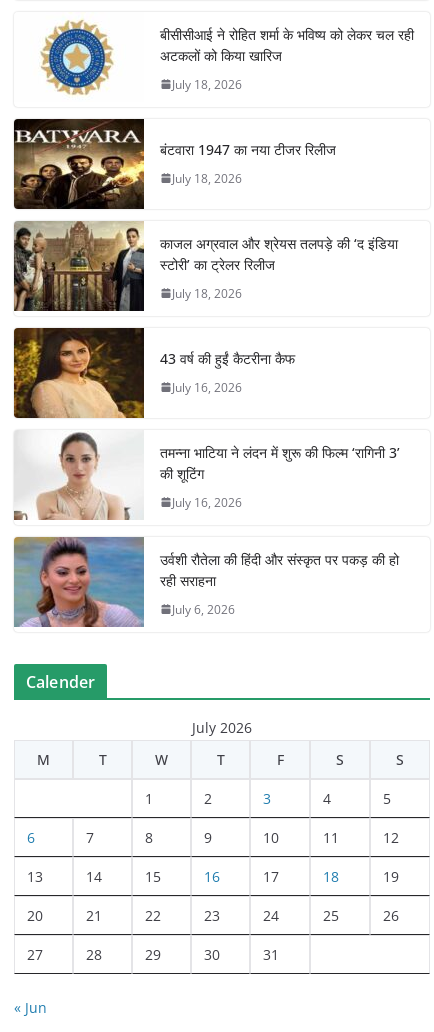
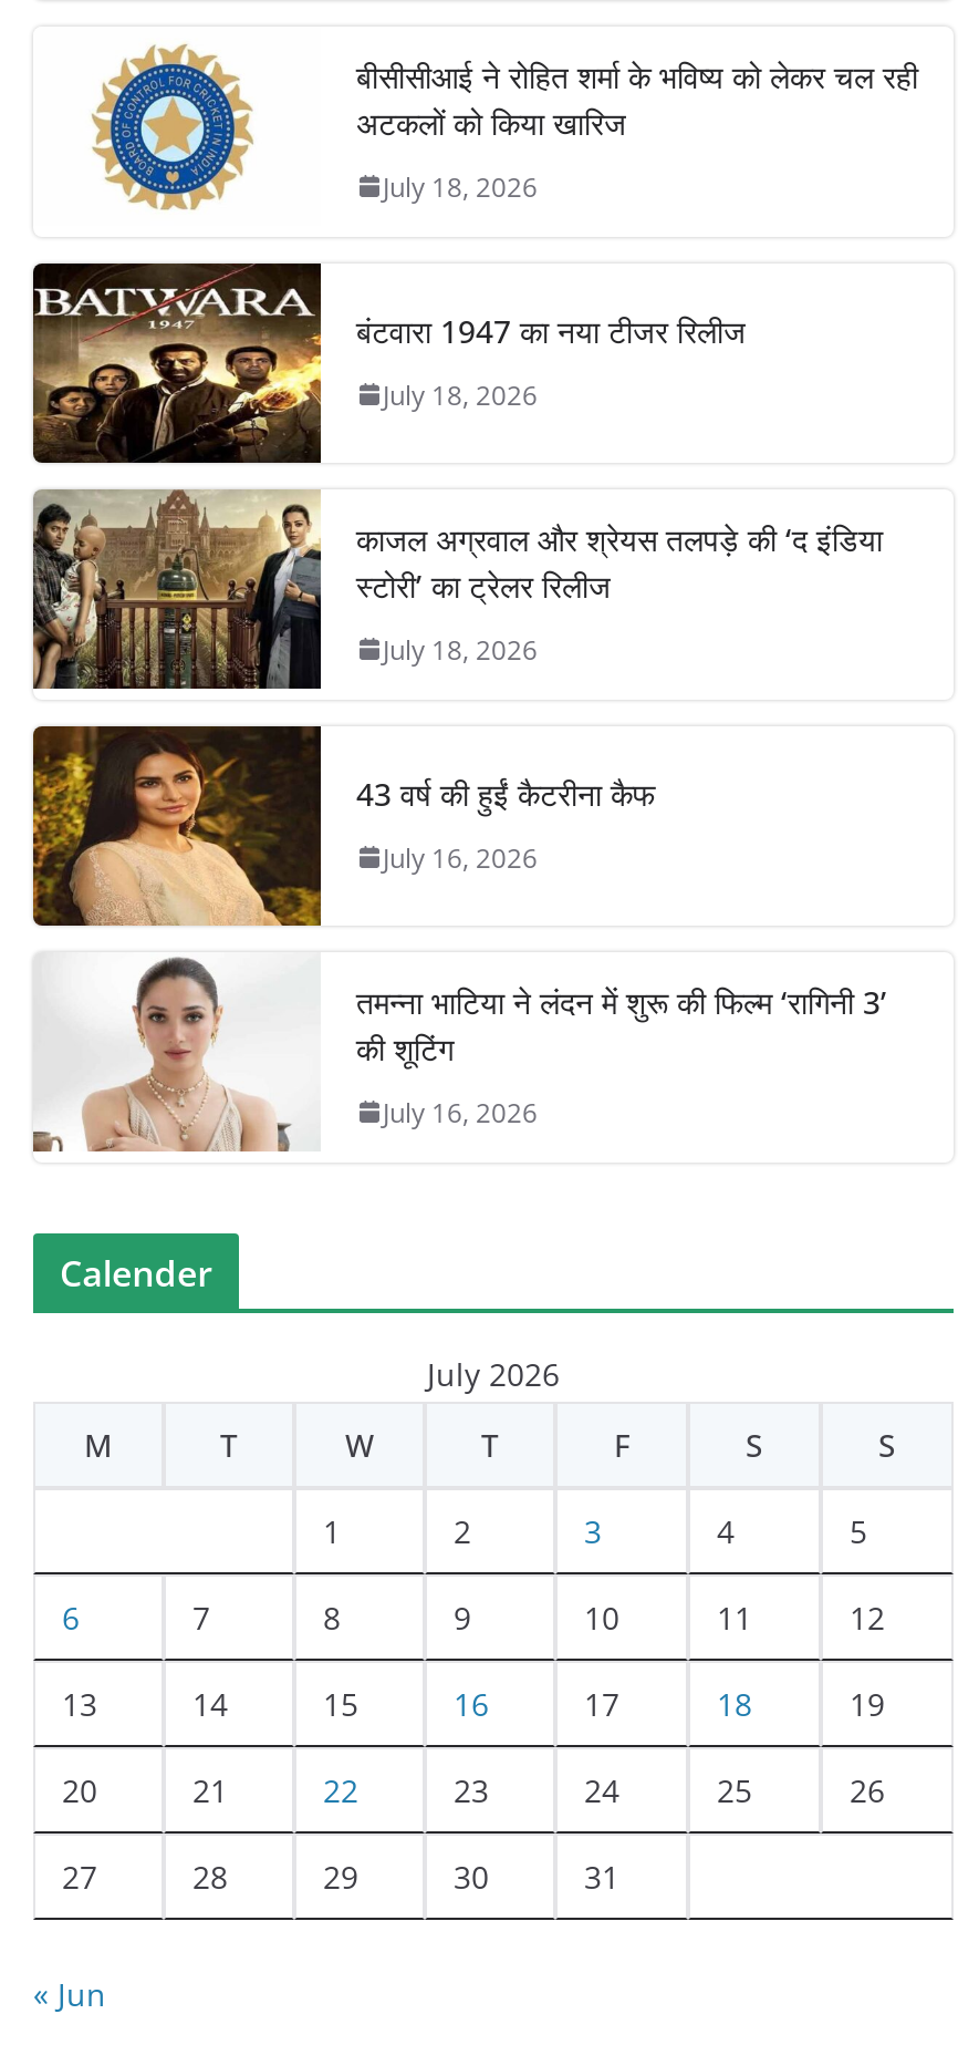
[13,536,399,627] [image] | उर्वशी रौतेला की हिंदी और संस्कृत पर पकड़ की हो | रही सराहना | July 6, 2026 -> none

